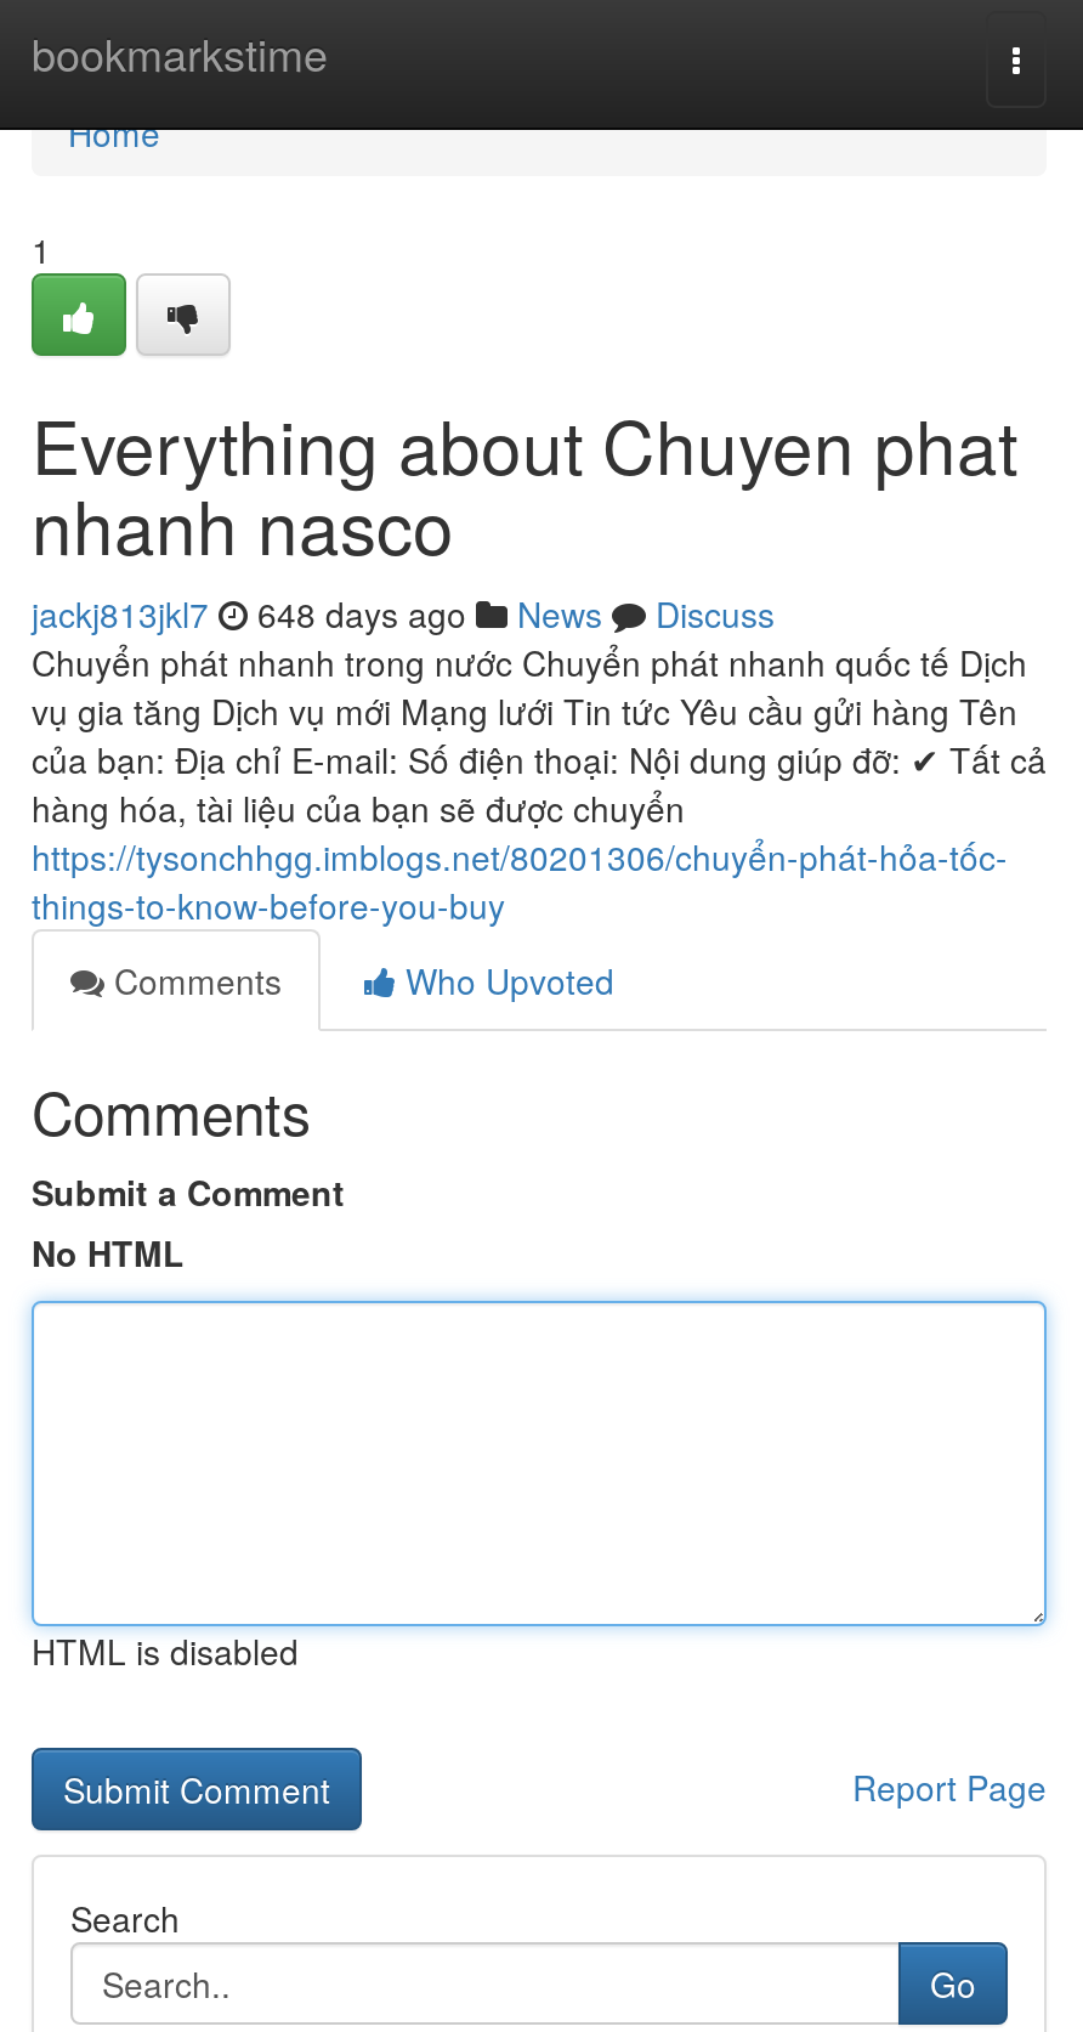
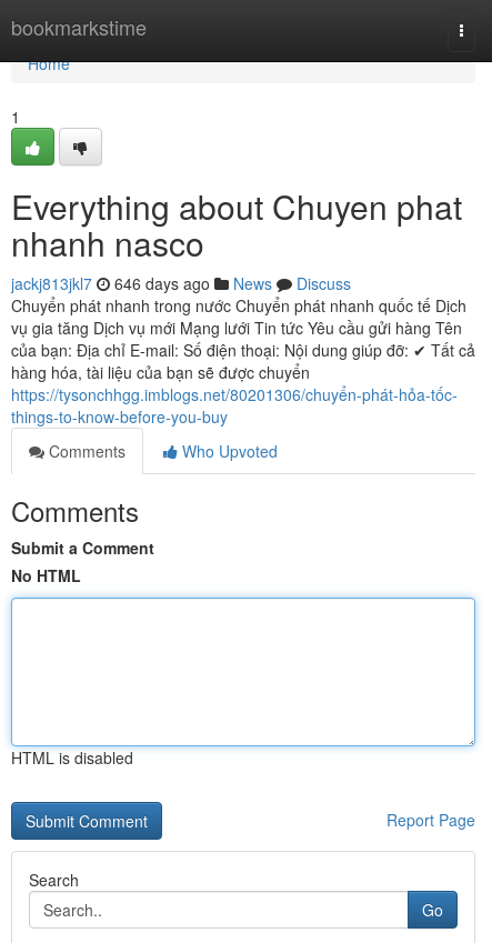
[32,589,775,638] jackj813jkl7 648 days ago News Discuss -> [11,272,351,294] jackj813jkl7 646 days ago News Discuss

